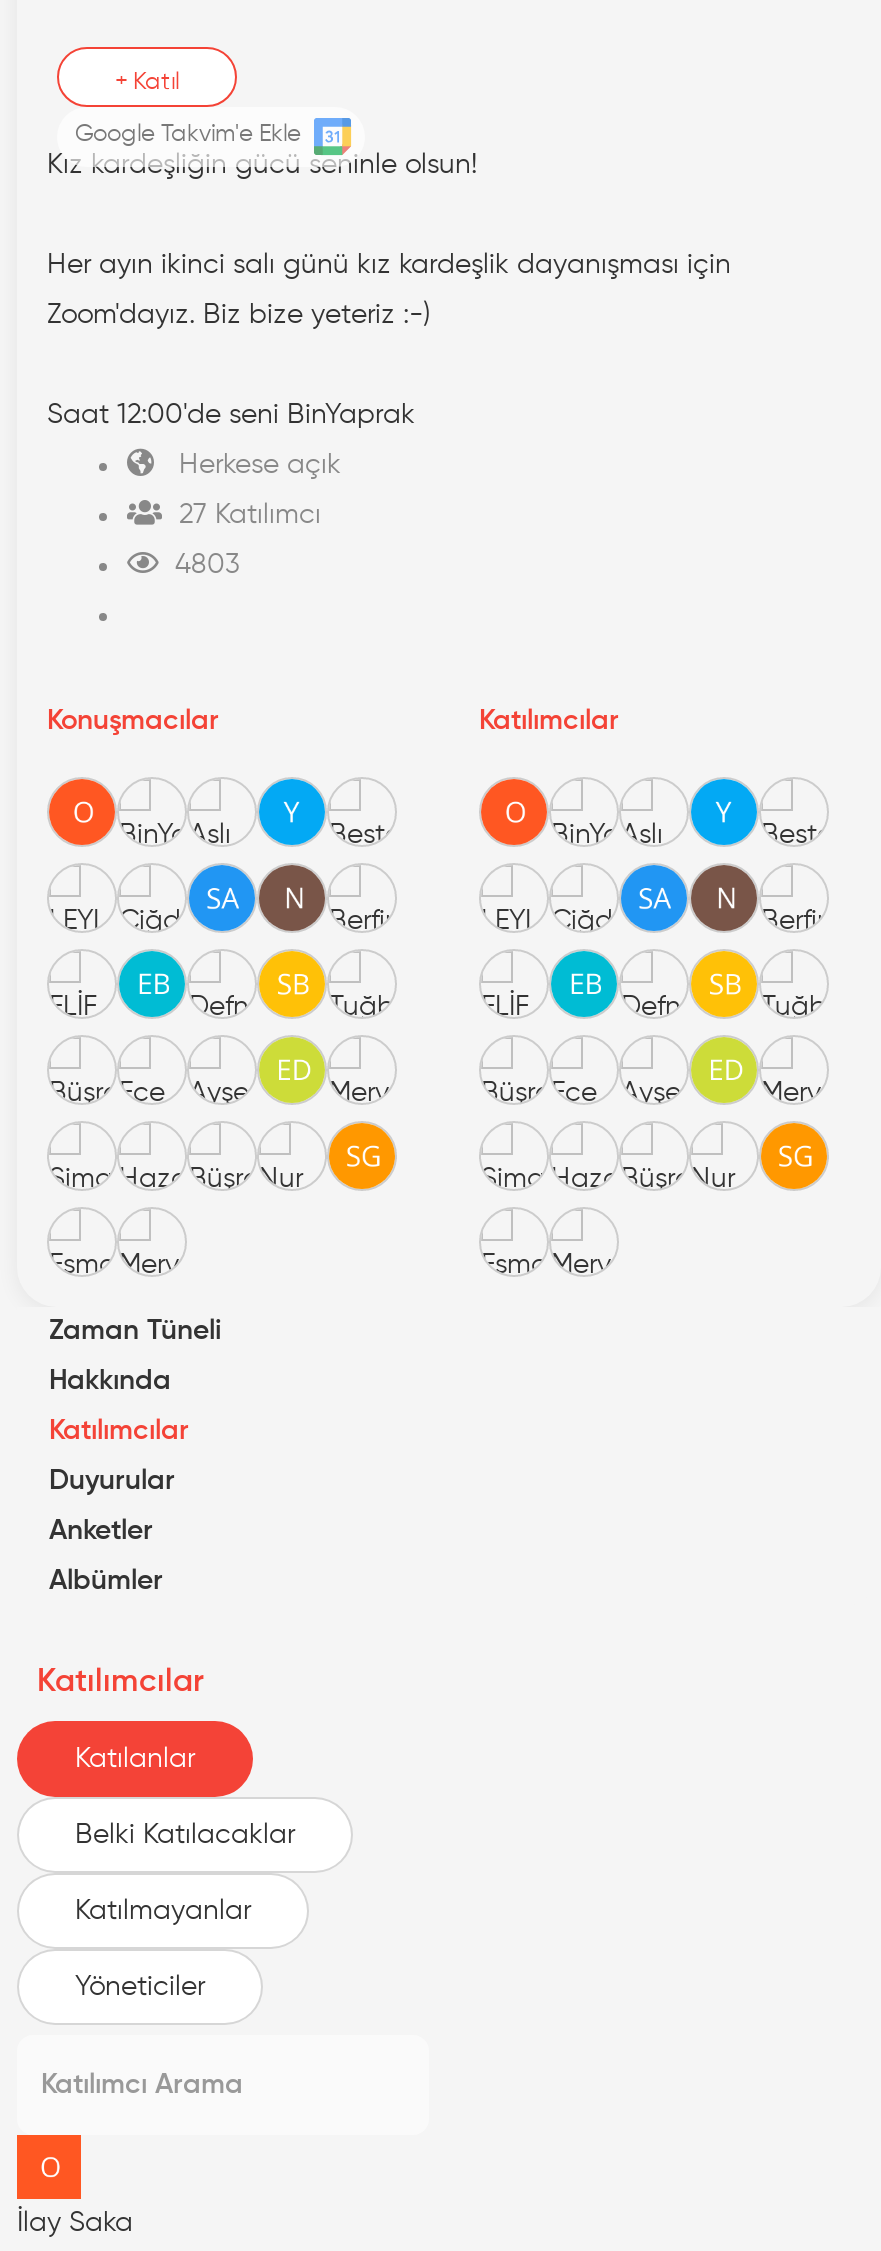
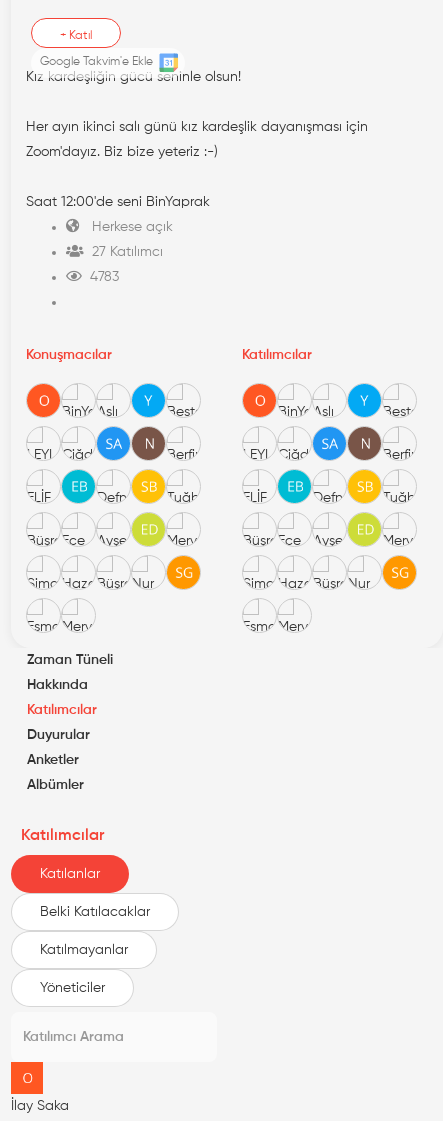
[159,551,239,579] 4803 -> [82,270,119,284] 4783

